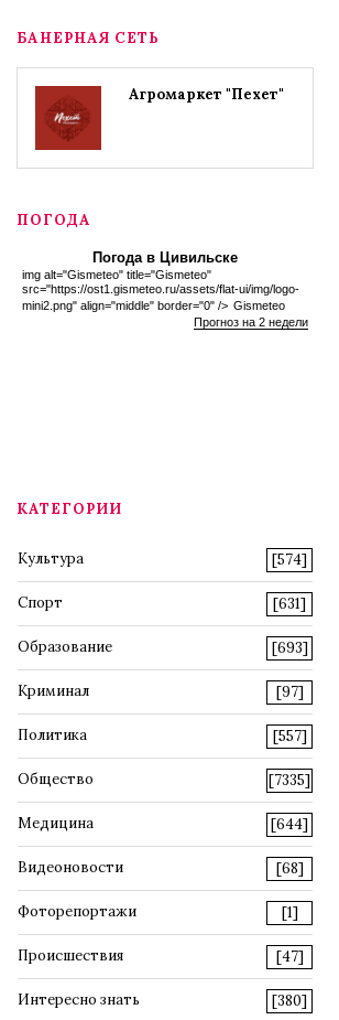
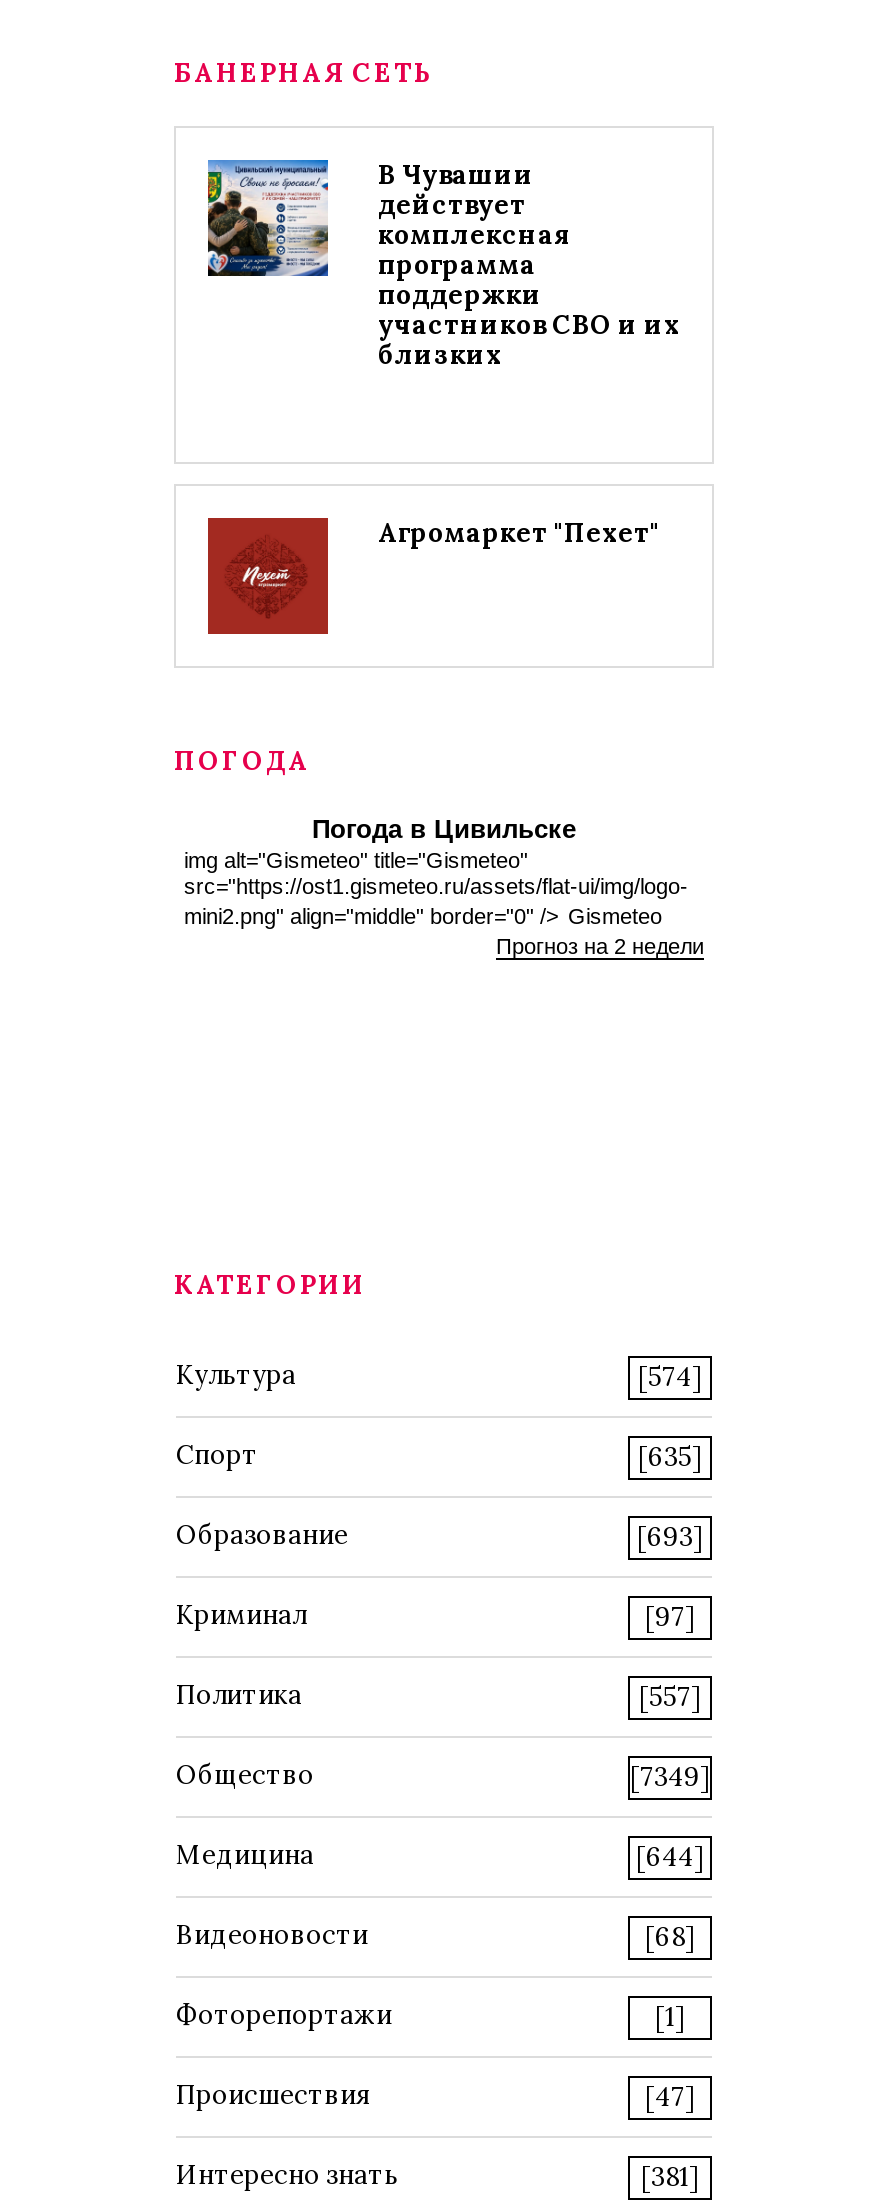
none -> [206,158,680,372] [image] | В Чувашии | действует | комплексная | программа | поддержки | участников СВО и их | близких
[273,594,306,613] [631] -> [638,1440,702,1474] [635]
[269,771,310,790] [7335] -> [630,1760,710,1794] [7349]
[272,991,307,1010] [380] -> [641,2160,699,2194] [381]

